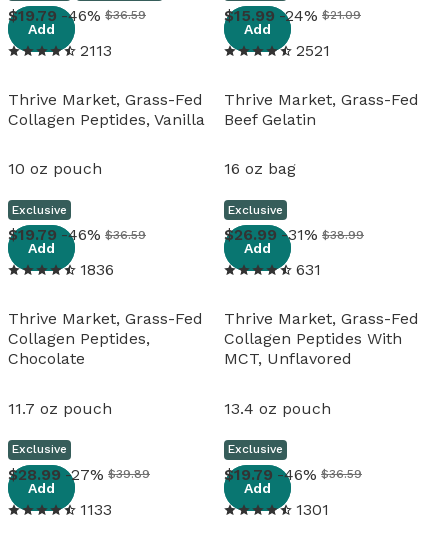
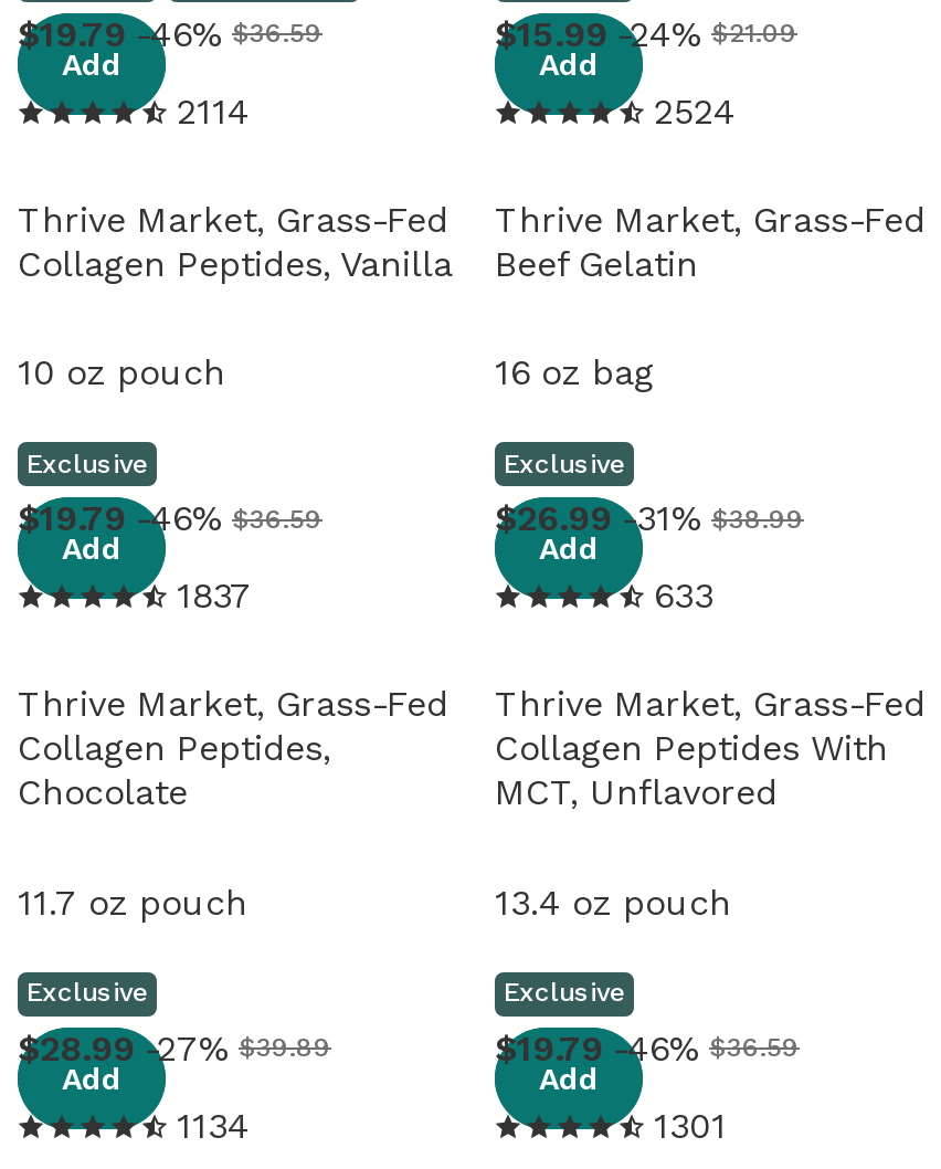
[80,41,112,60] 2113 -> [177,90,250,132] 2114
[296,41,330,60] 2521 -> [654,90,736,132] 2524
[80,260,114,279] 1836 -> [177,575,252,617] 1837
[296,260,321,279] 631 -> [654,575,713,617] 633
[80,500,112,519] 1133 -> [177,1104,250,1146] 1134

